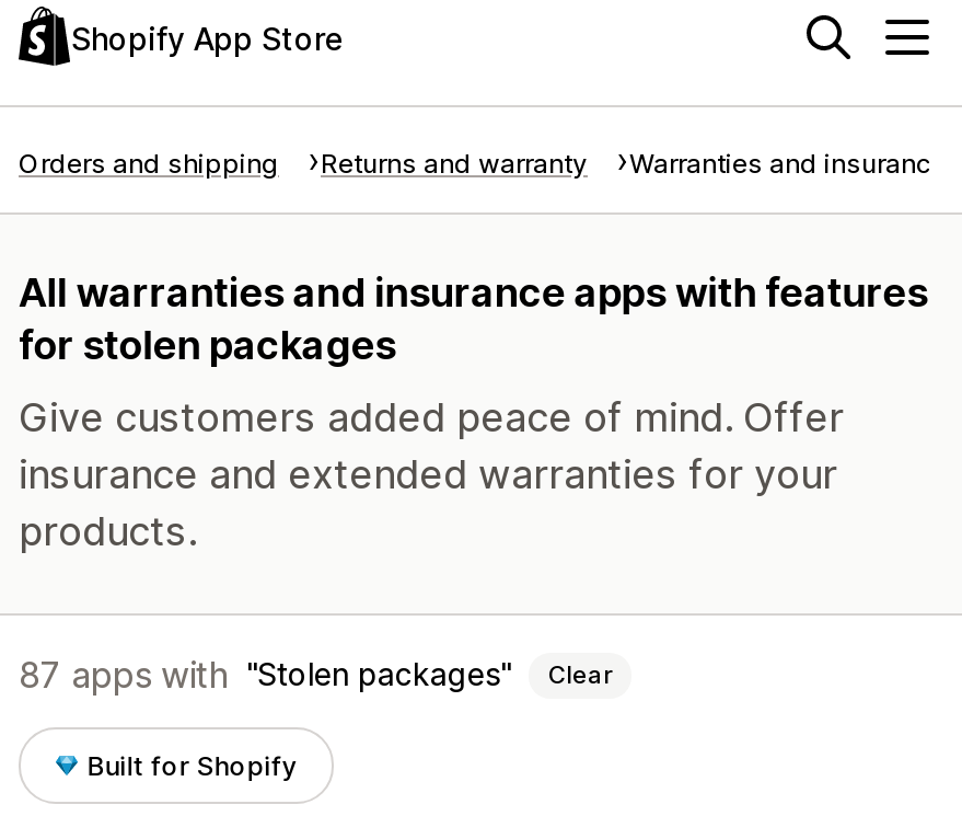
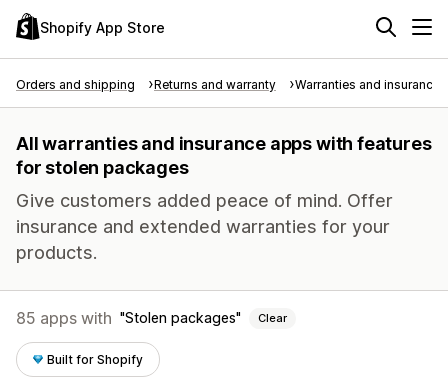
[19,653,612,697] 87 apps with Stolen packages Clear -> [16,308,287,328] 85 apps with Stolen packages Clear

